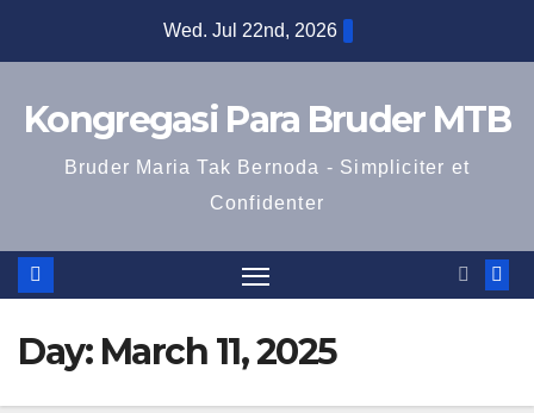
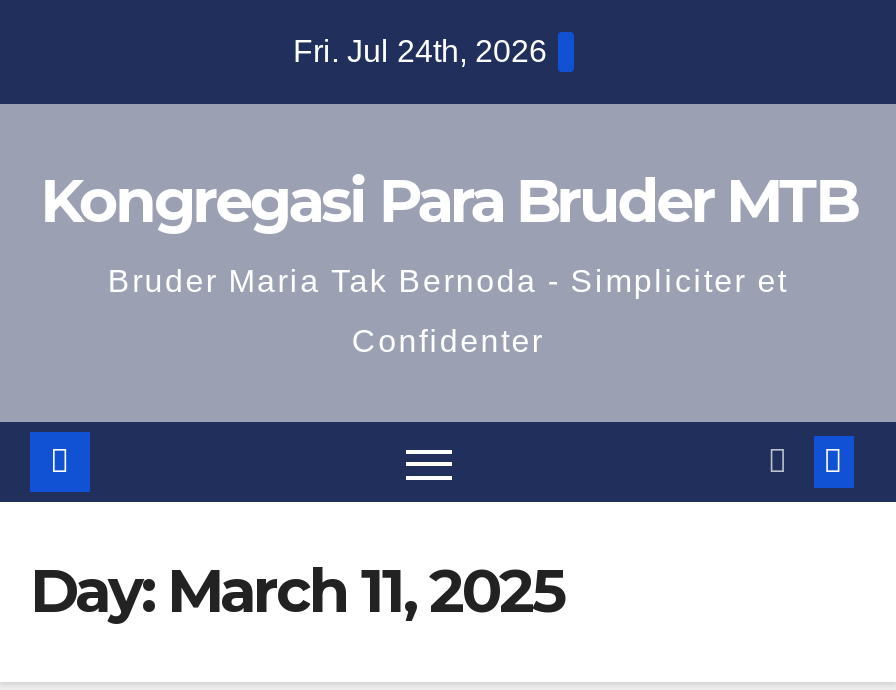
[163,20,337,40] Wed. Jul 22nd, 2026 -> [293,34,547,68] Fri. Jul 24th, 2026

